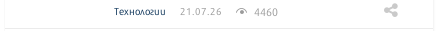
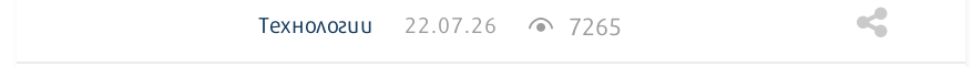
[180,3,278,19] 21.07.26 | 4460 -> [405,6,622,42] 22.07.26 | 7265

